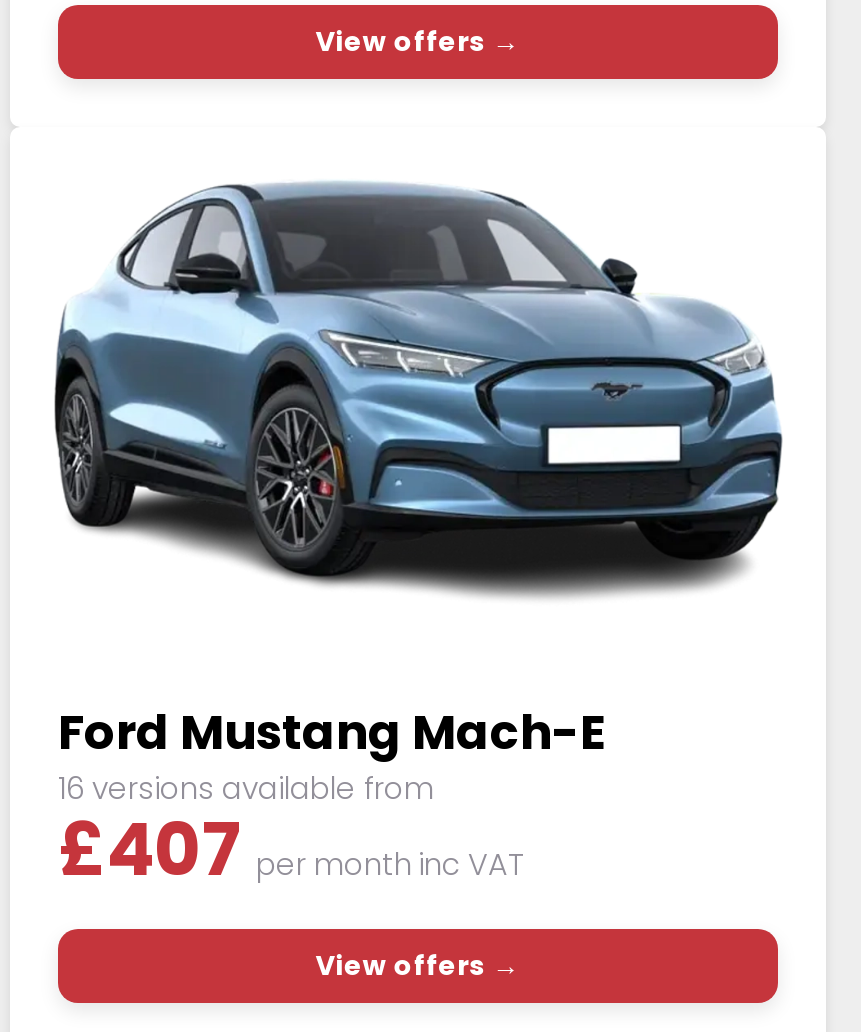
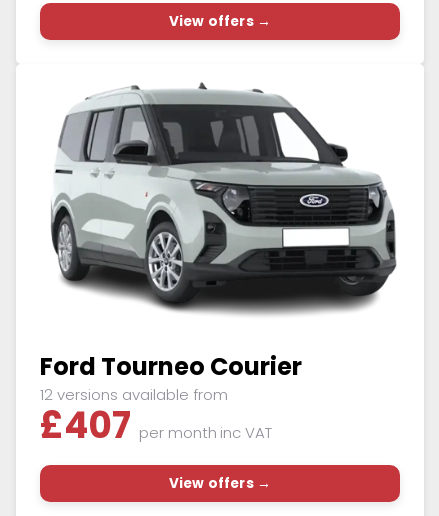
[52,166,784,766] [image] | Ford Mustang Mach-E -> [38,82,402,383] [image] | Ford Tourneo Courier
[58,768,434,810] 16 versions available from -> [40,384,228,405] 12 versions available from

